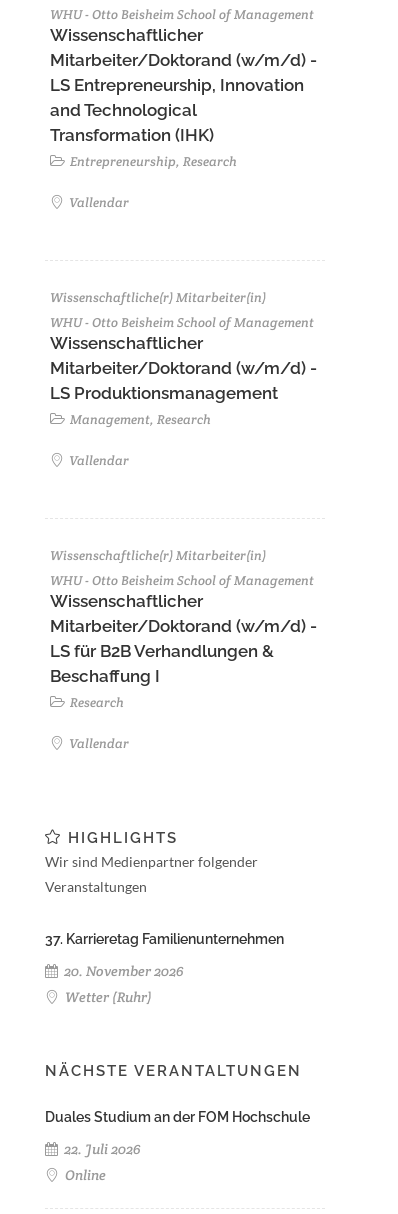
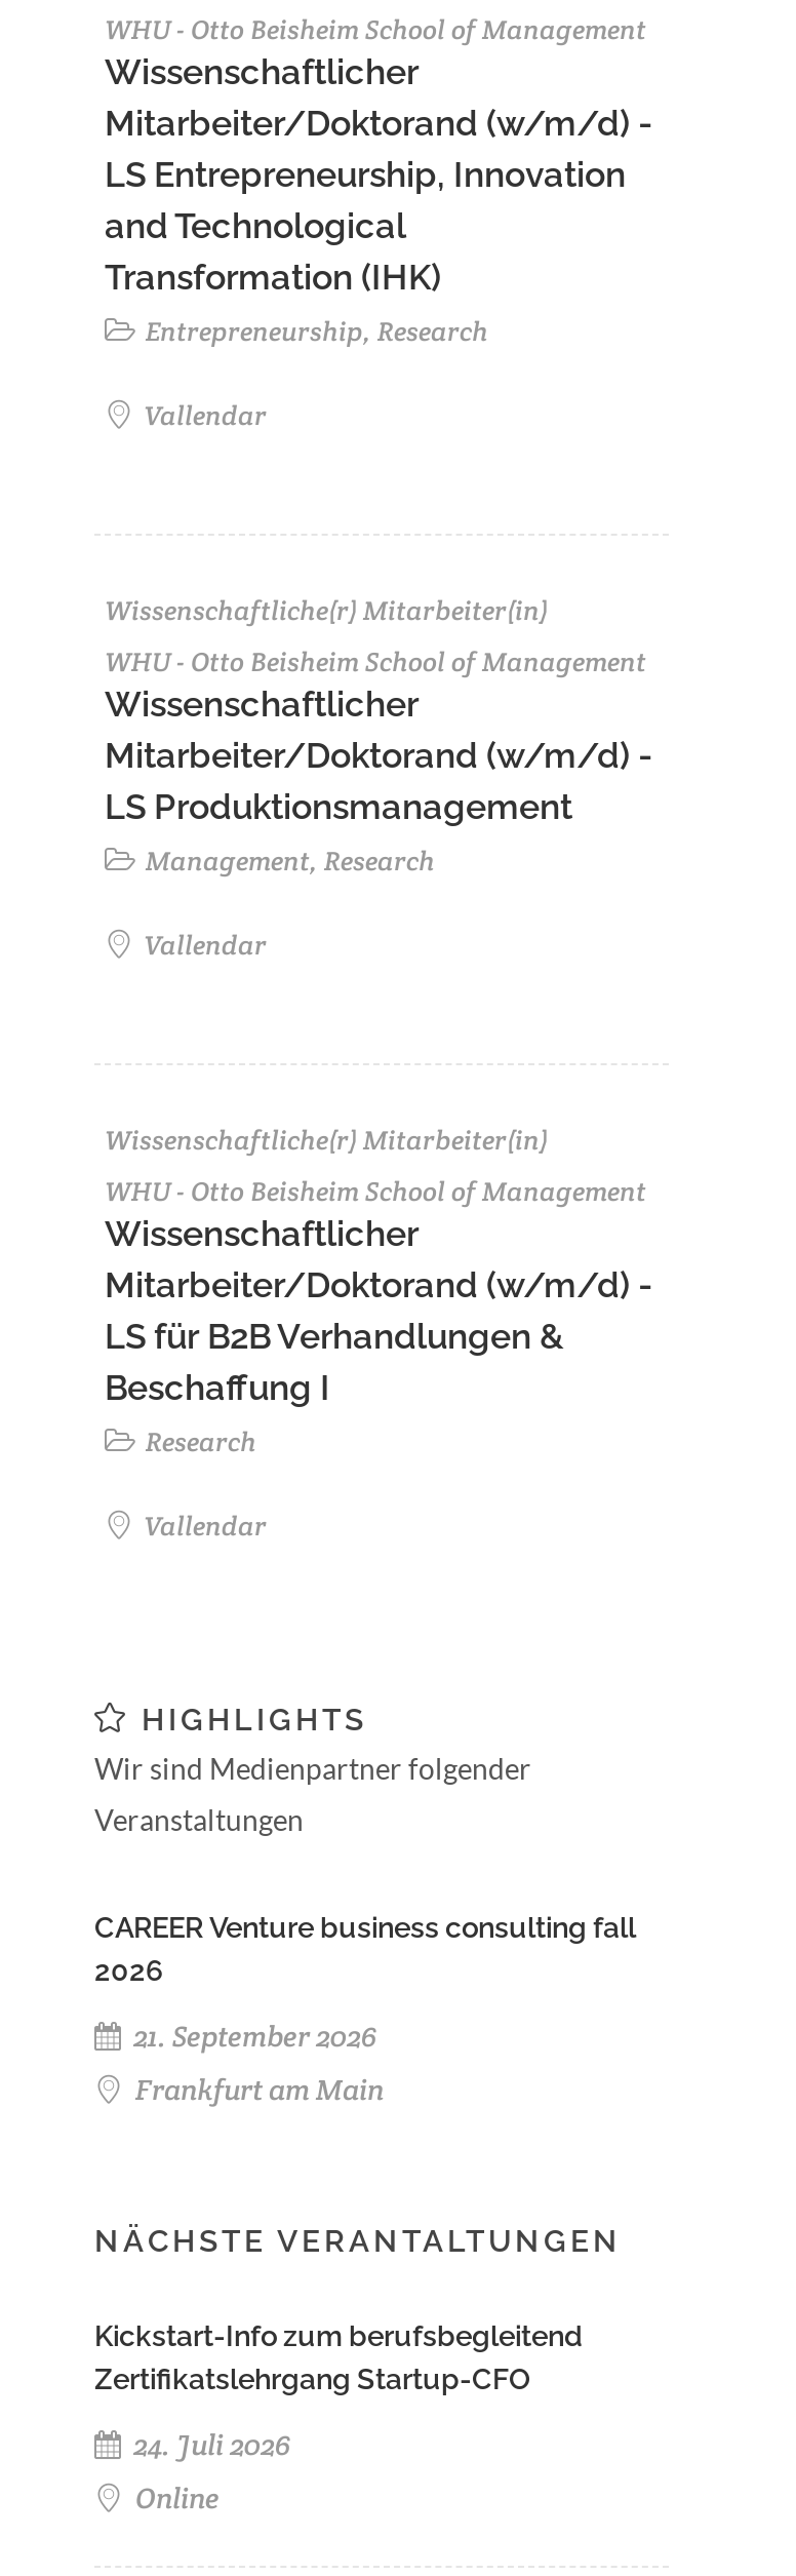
[45,930,284,946] 37. Karrieretag Familienunternehmen -> [94,1910,636,1986] CAREER Venture business consulting fall | 2026
[61,961,184,1005] 20. November 2026 | Wetter (Ruhr) -> [127,2017,384,2107] 21. September 2026 | Frankfurt am Main
[45,1108,310,1124] Duales Studium an der FOM Hochschule -> [94,2318,583,2394] Kickstart-Info zum berufsbegleitend | Zertifikatslehrgang Startup-CFO
[61,1139,141,1157] 22. Juli 2026 -> [127,2425,291,2462] 24. Juli 2026

